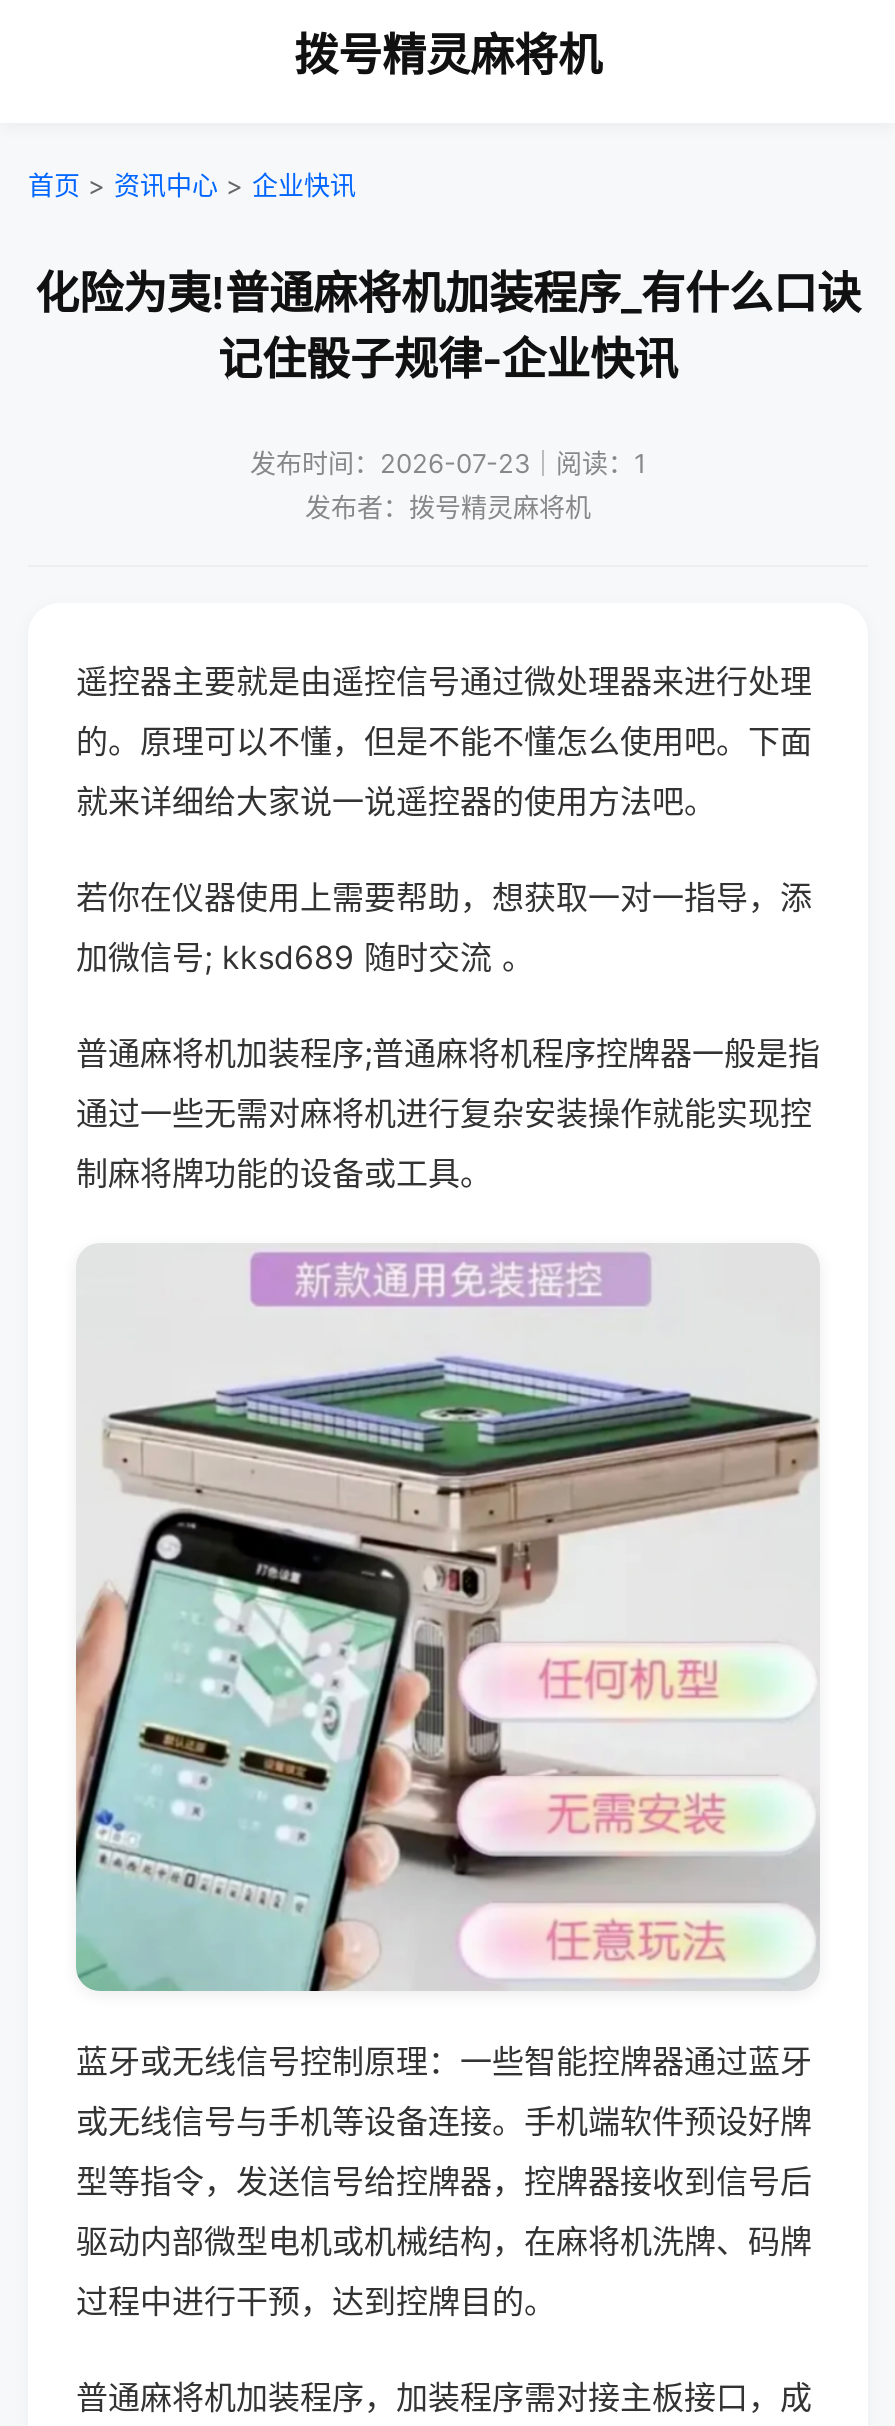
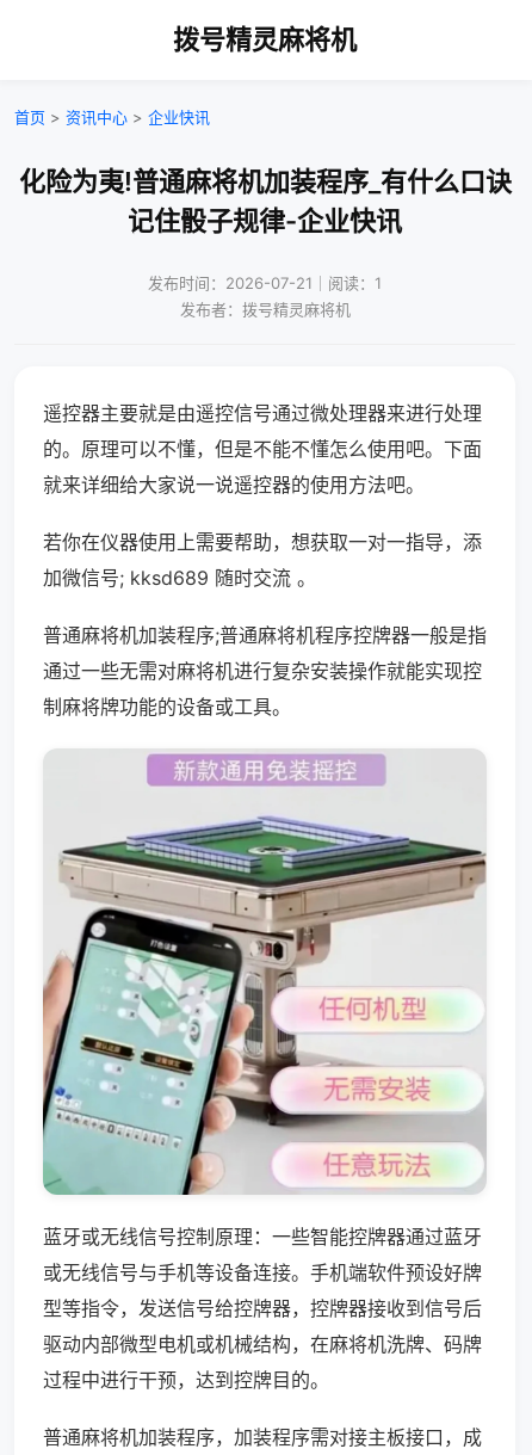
[250,447,646,479] 发布时间：2026-07-23｜阅读：1 -> [148,273,382,292] 发布时间：2026-07-21｜阅读：1

